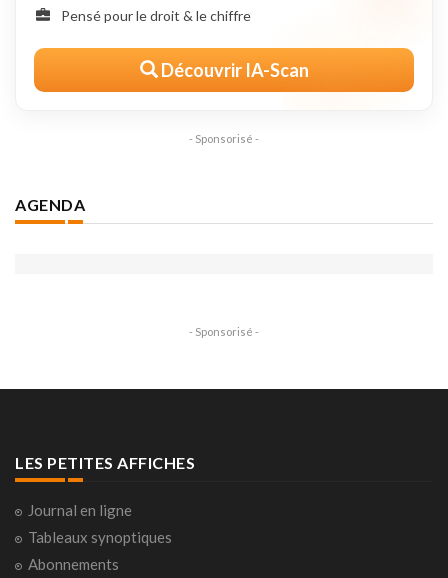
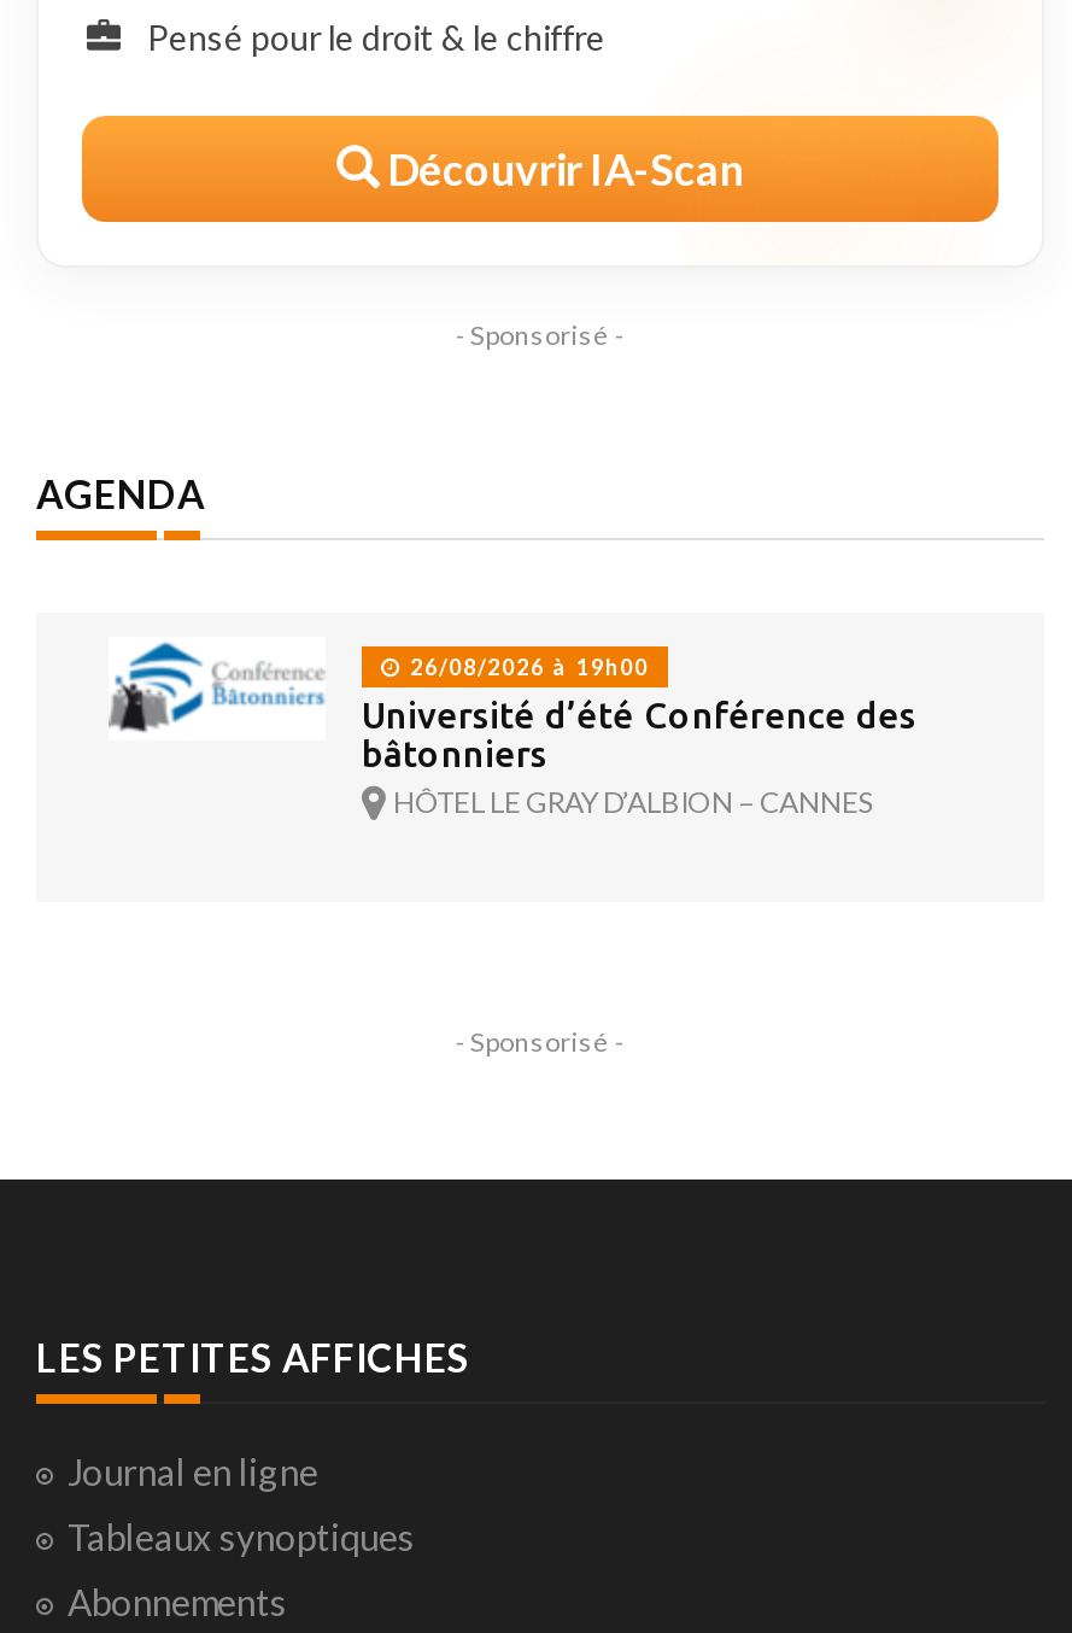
none -> [109,642,916,821] [image] | 26/08/2026 à 19h00 | Université d’été Conférence des | bâtonniers | HÔTEL LE GRAY D’ALBION – CANNES

